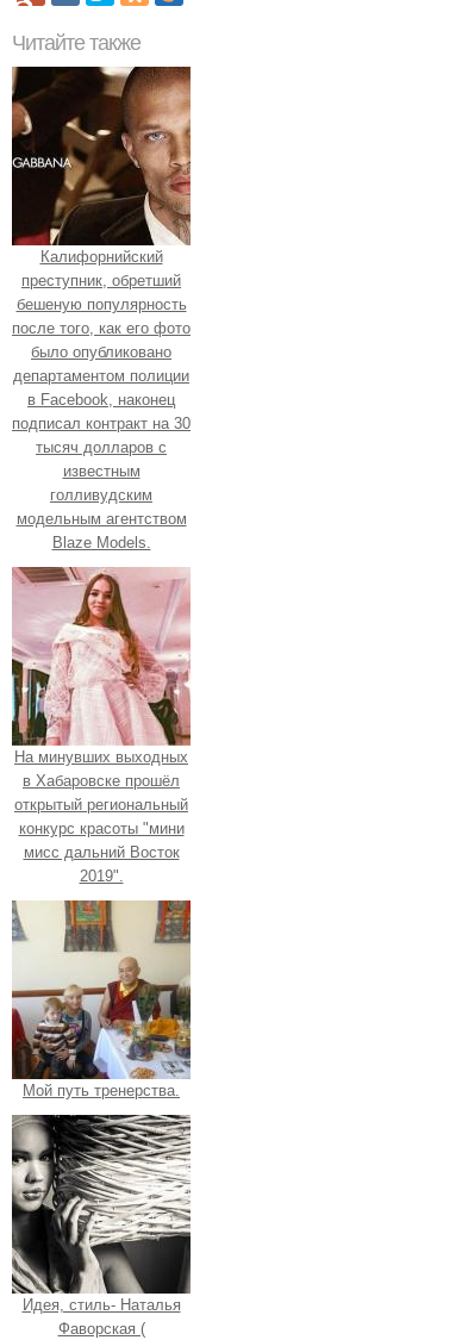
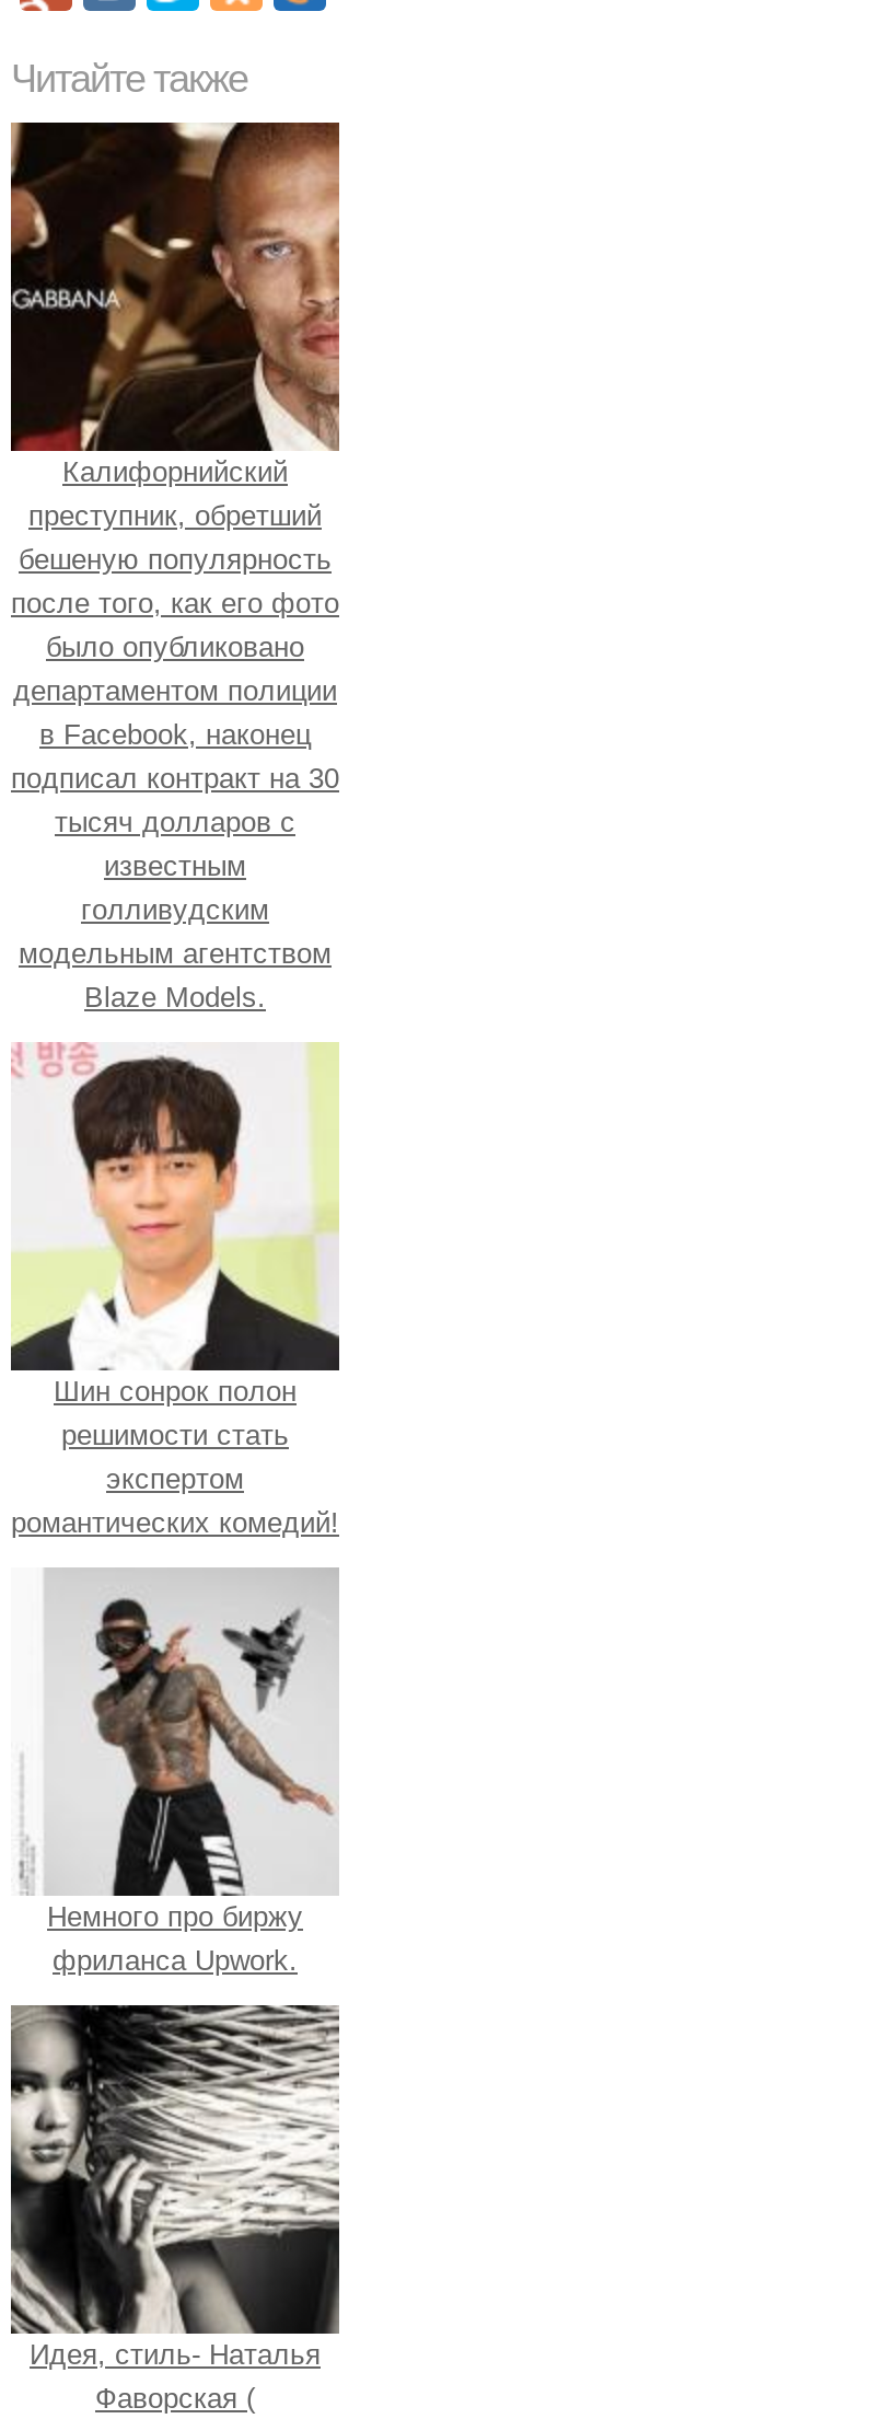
[11,566,192,885] [image] | На минувших выходных | в Хабаровске прошёл | открытый региональный | конкурс красоты "мини | мисс дальний Восток | 2019". -> [11,1042,339,1539] [image] | Шин сонрок полон | решимости стать | экспертом | романтических комедий!
[11,878,192,1099] [image] | Мой путь тренерства. -> [11,1598,339,1977] [image] | Немного про биржу | фриланса Upwork.

